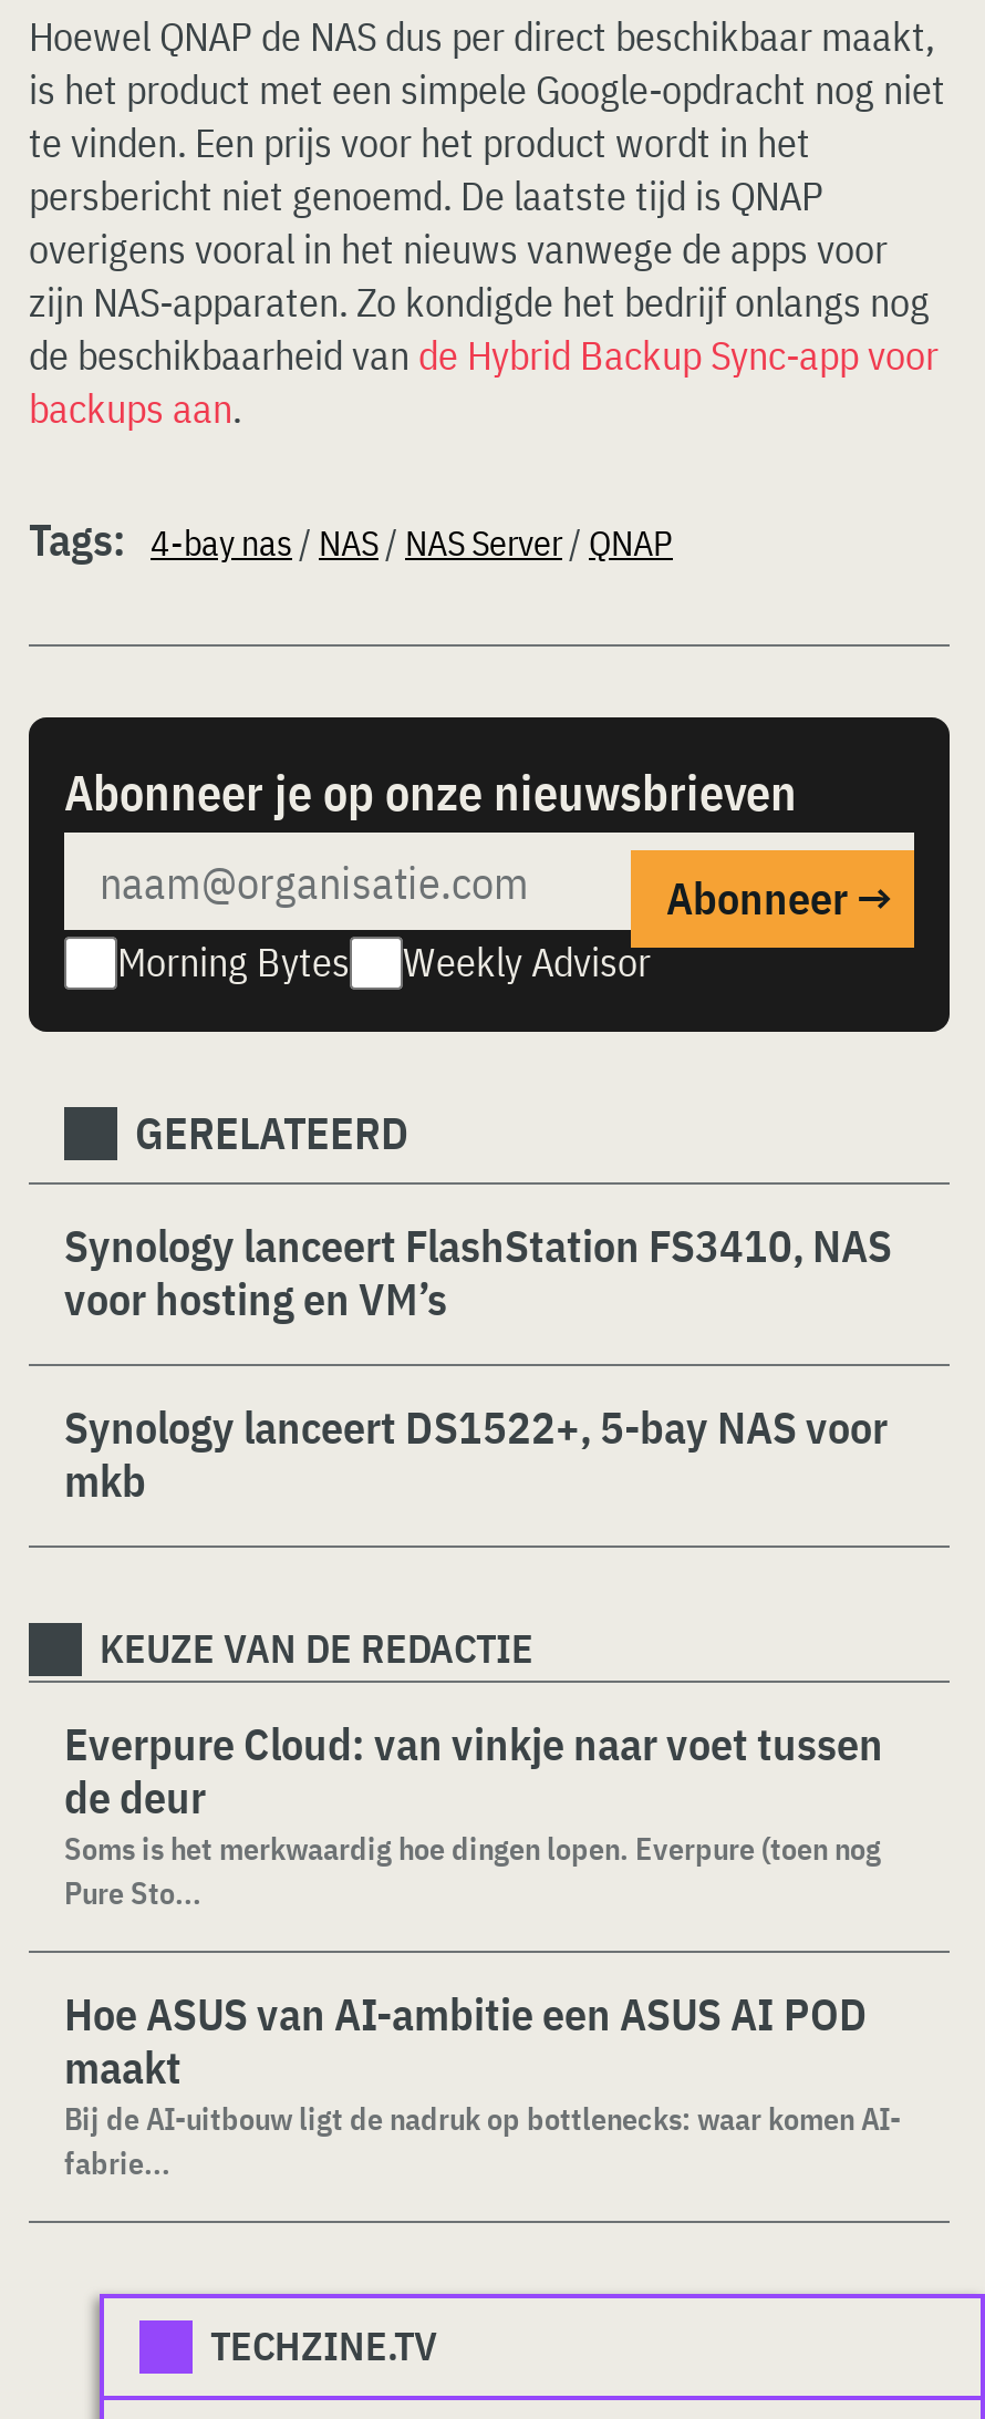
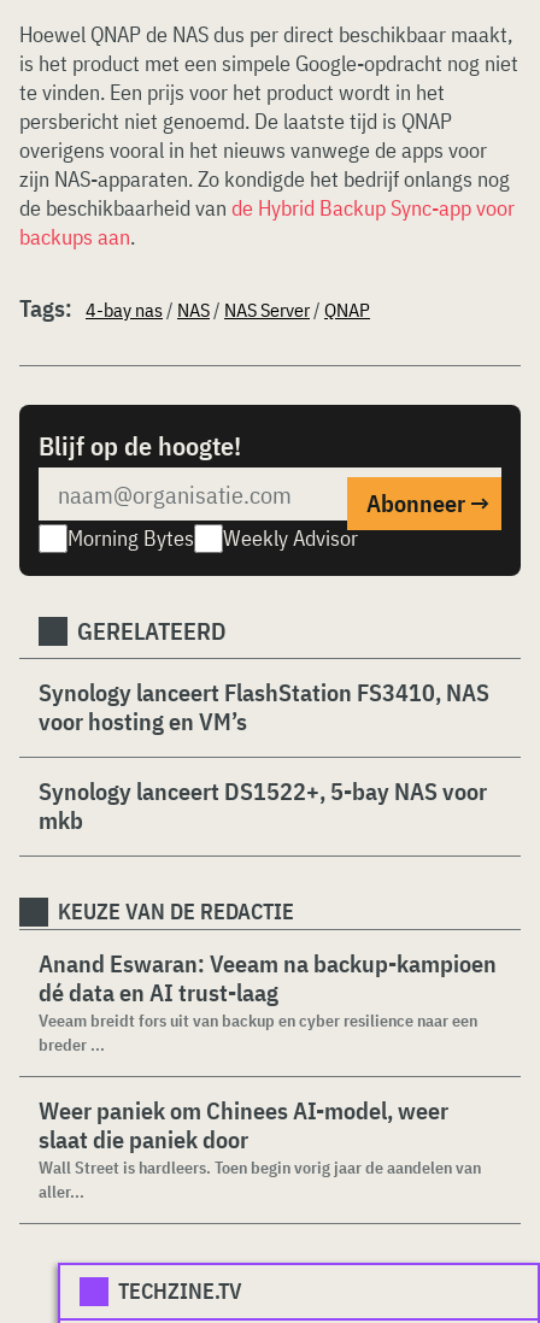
[64,759,797,824] Abonneer je op onze nieuwsbrieven -> [39,428,241,463] Blijf op de hoogte!
[64,1714,883,1913] Everpure Cloud: van vinkje naar voet tussen | de deur | Soms is het merkwaardig hoe dingen lopen. Everpure (toen nog | Pure Sto... -> [39,947,497,1056] Anand Eswaran: Veeam na backup-kampioen | dé data en AI trust-laag | Veeam breidt fors uit van backup en cyber resilience naar een | breder ...
[64,1984,901,2183] Hoe ASUS van AI-ambitie een ASUS AI POD | maakt | Bij de AI-uitbouw ligt de nadruk op bottlenecks: waar komen AI- | fabrie... -> [39,1094,481,1203] Weer paniek om Chinees AI-model, weer | slaat die paniek door | Wall Street is hardleers. Toen begin vorig jaar de aandelen van | aller...

